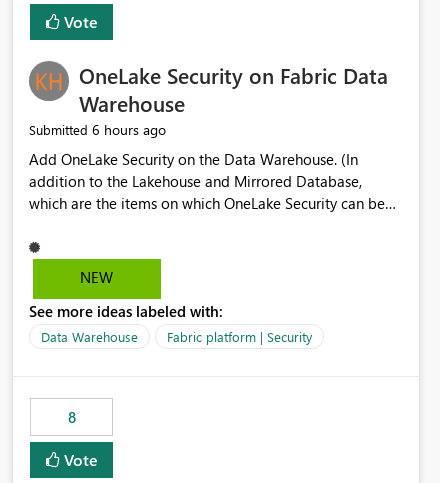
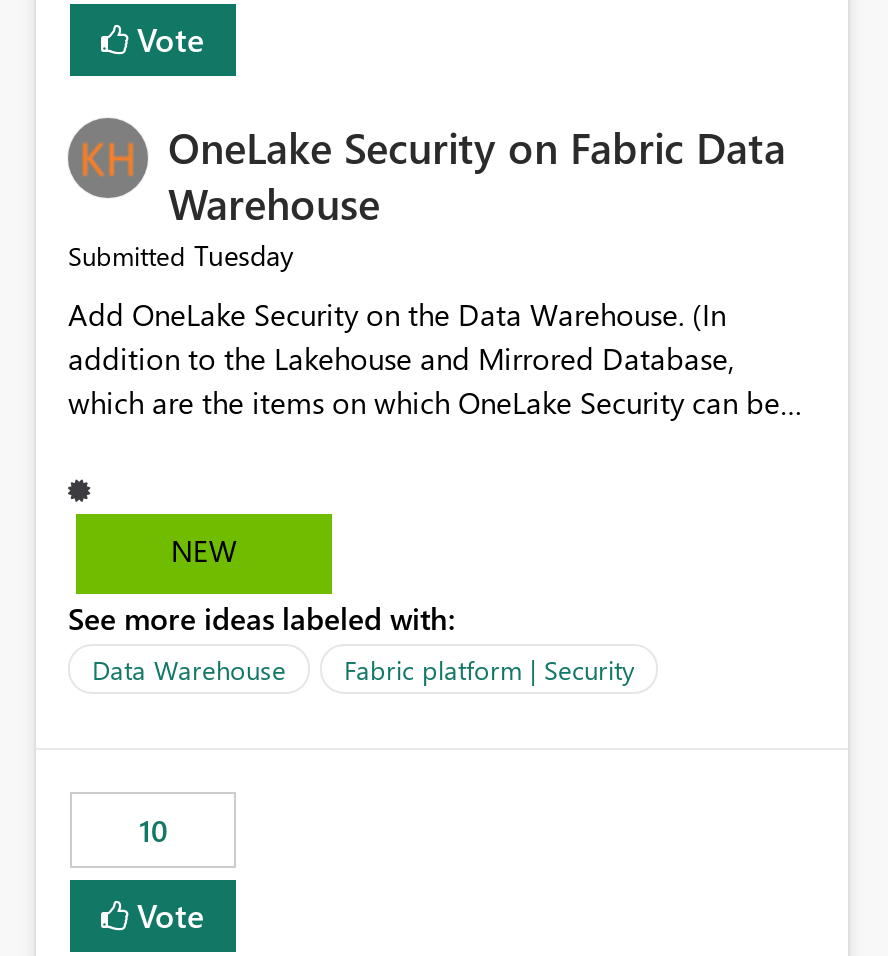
[29,120,166,139] Submitted 6 hours ago -> [68,237,294,275] Submitted Tuesday
[67,407,75,427] 8 -> [139,811,167,851] 10

